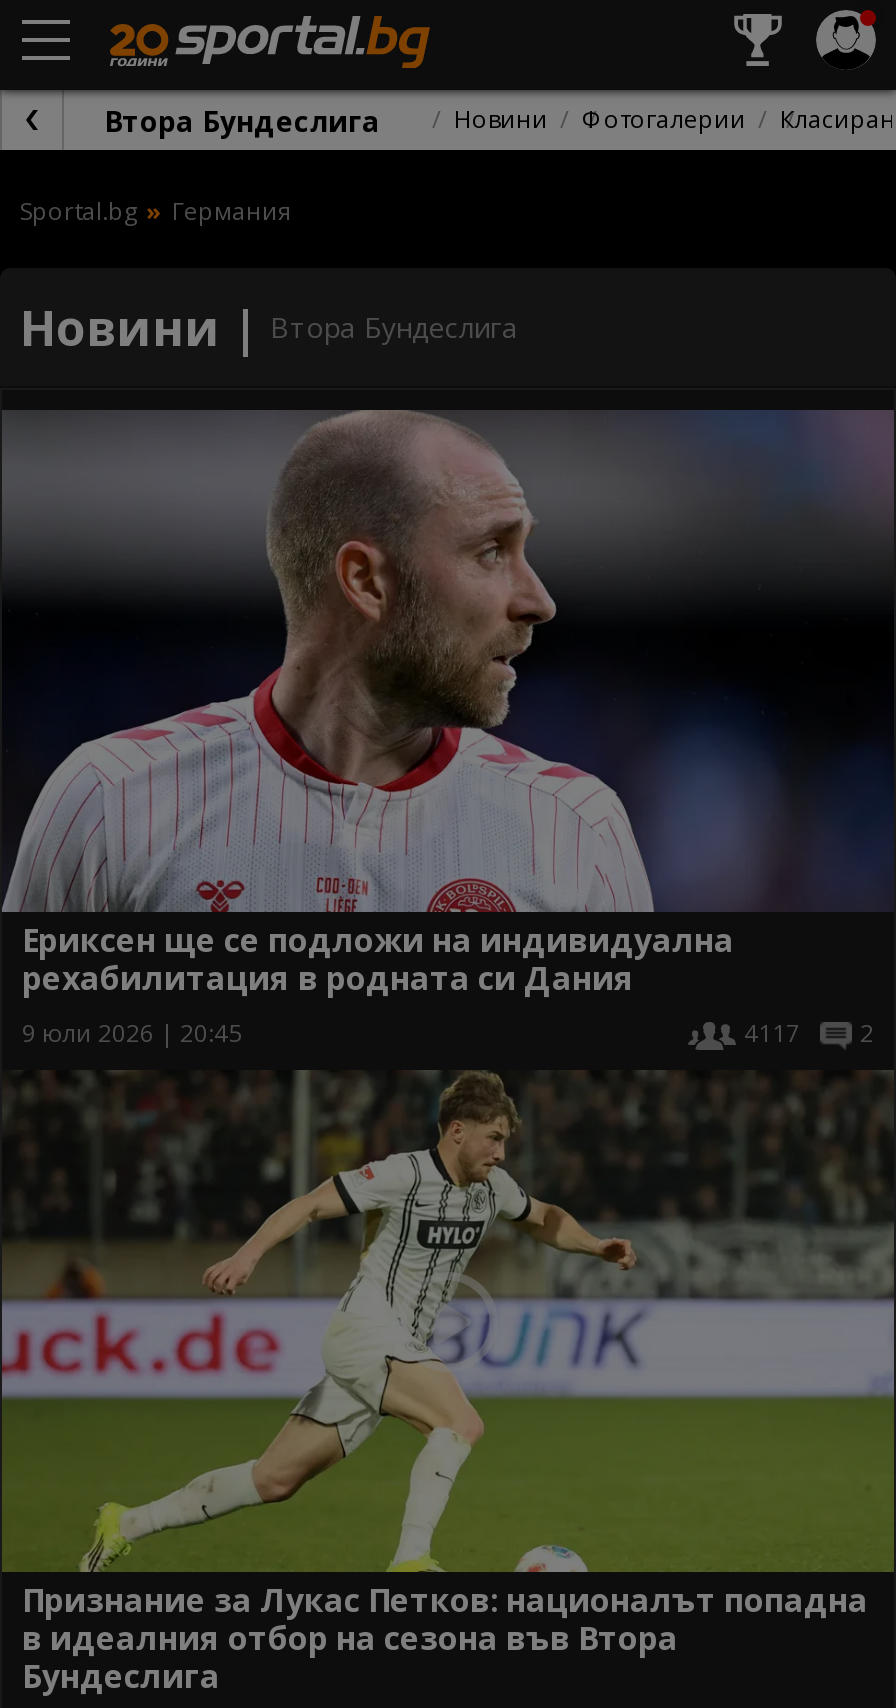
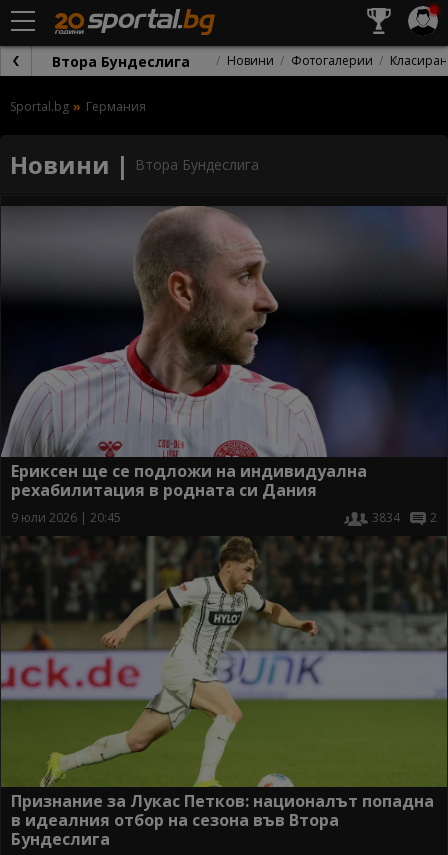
[744,1016,874,1050] 4117 2 -> [372,509,437,526] 3834 2

